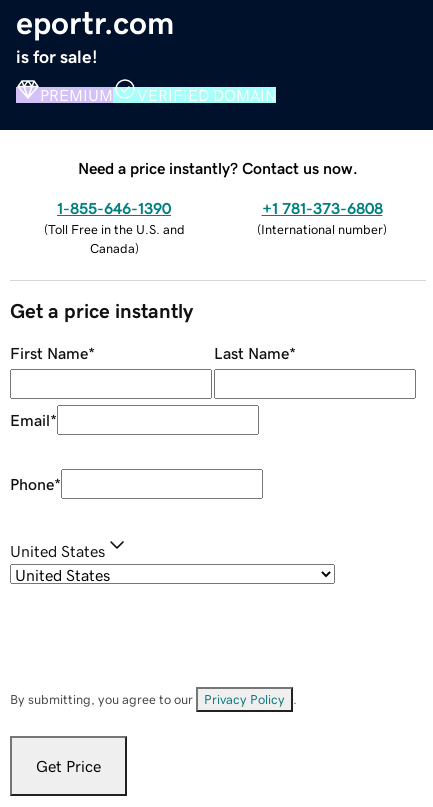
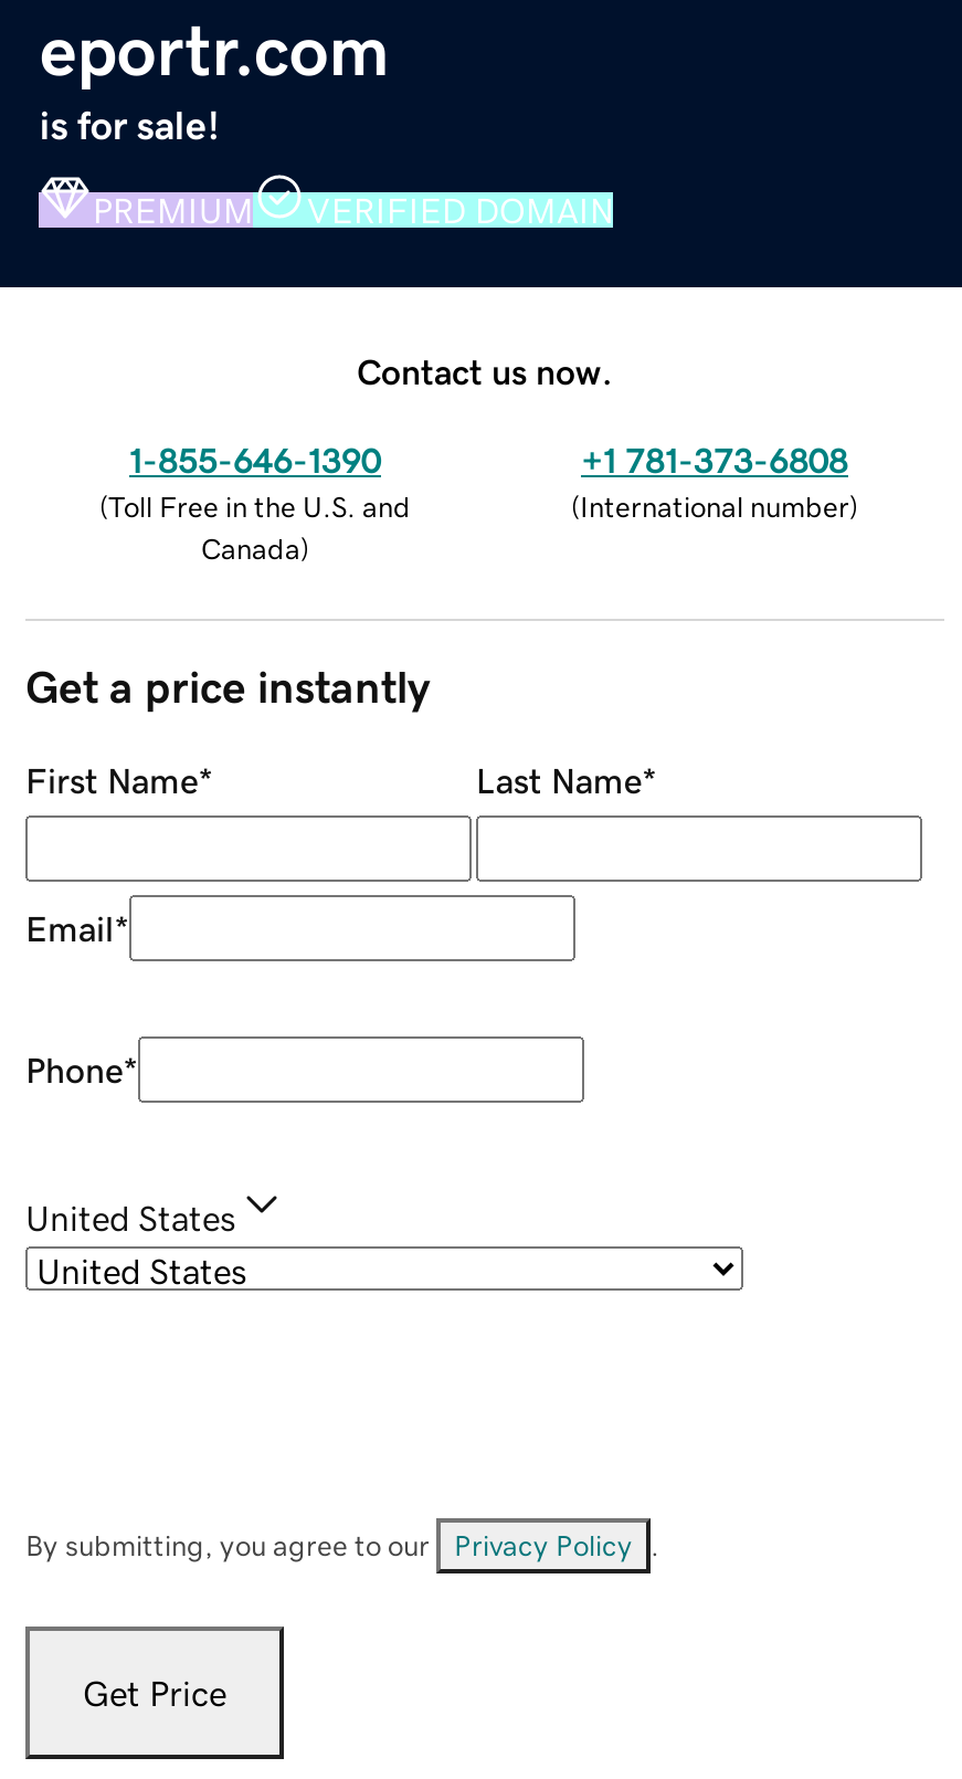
[78,160,358,176] Need a price instantly? Contact us now. -> [357,353,613,388] Contact us now.

